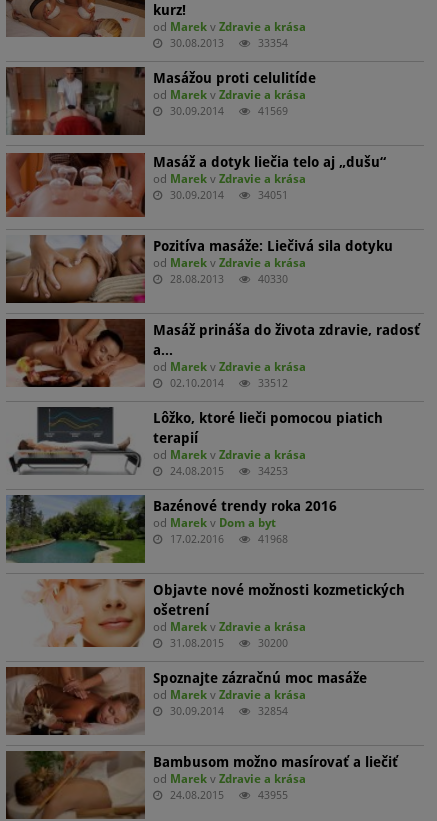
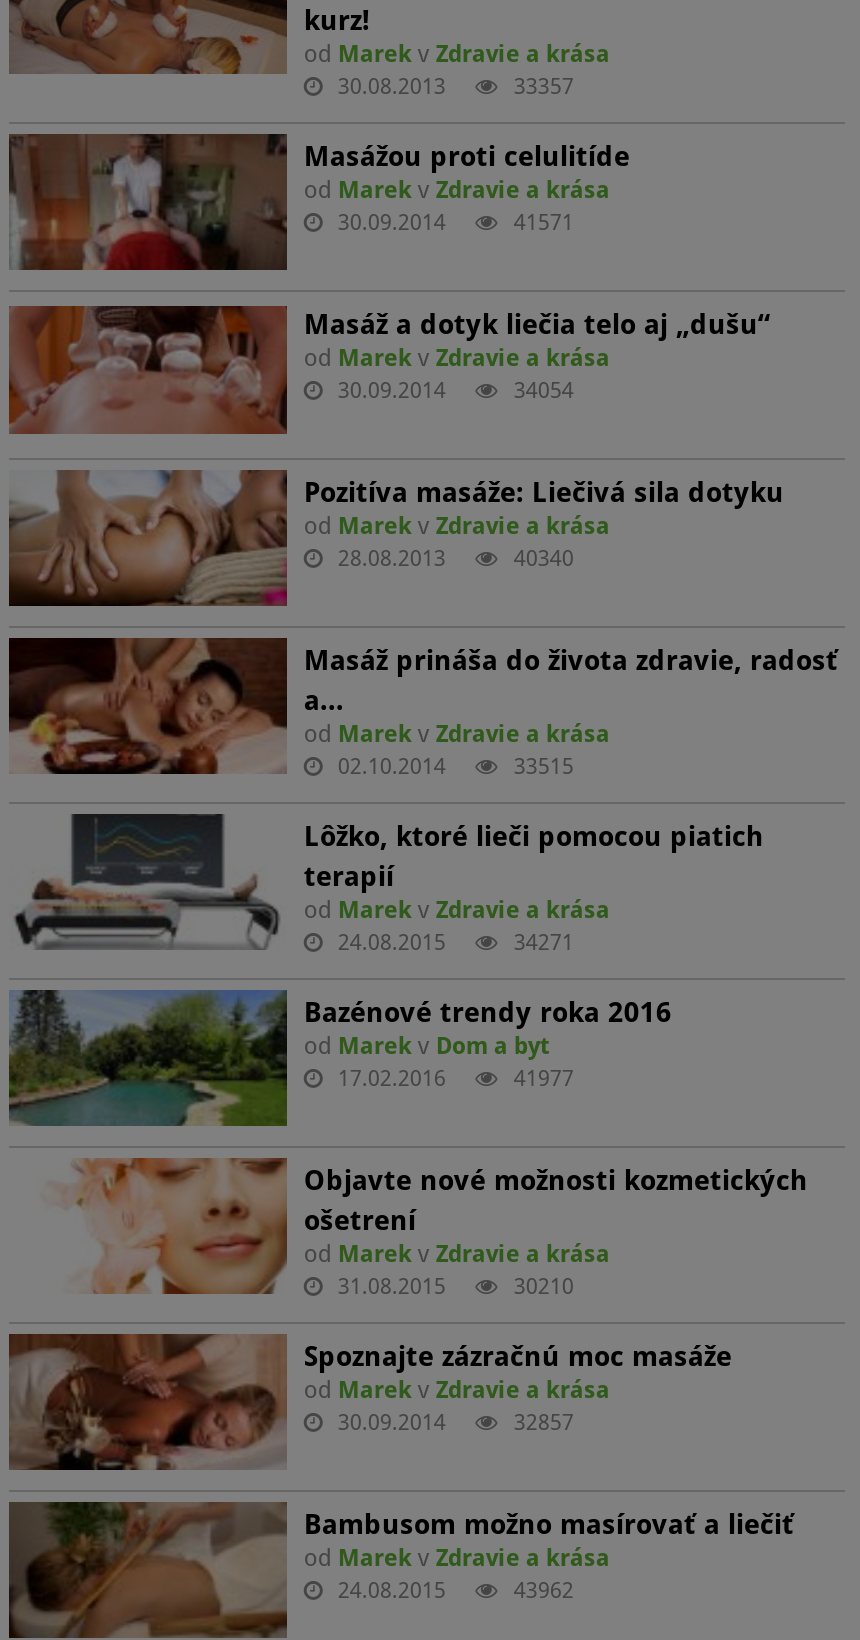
[258,37,288,50] 33354 -> [514,74,574,100] 33357
[258,105,288,118] 41569 -> [514,210,574,236] 41571
[258,189,288,202] 34051 -> [514,378,574,404] 34054
[258,273,288,286] 40330 -> [514,546,574,572] 40340
[258,377,288,390] 33512 -> [514,754,574,780] 33515
[258,465,288,478] 34253 -> [514,930,574,956] 34271
[258,533,288,546] 41968 -> [514,1066,574,1092] 41977
[258,637,288,650] 30200 -> [514,1274,574,1300] 30210
[258,705,288,718] 32854 -> [514,1410,574,1436] 32857
[258,789,288,802] 43955 -> [514,1578,574,1604] 43962

